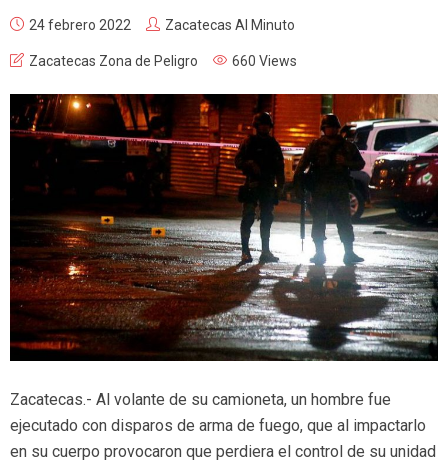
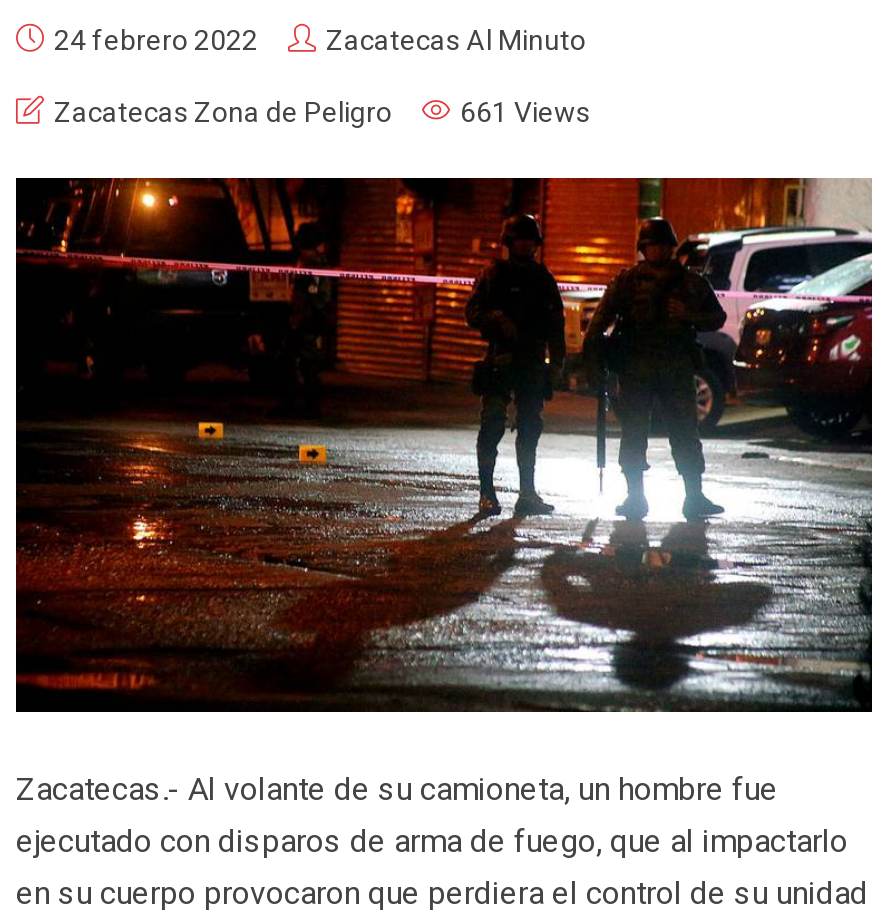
[232,53,297,69] 660 Views -> [460,96,590,128] 661 Views

